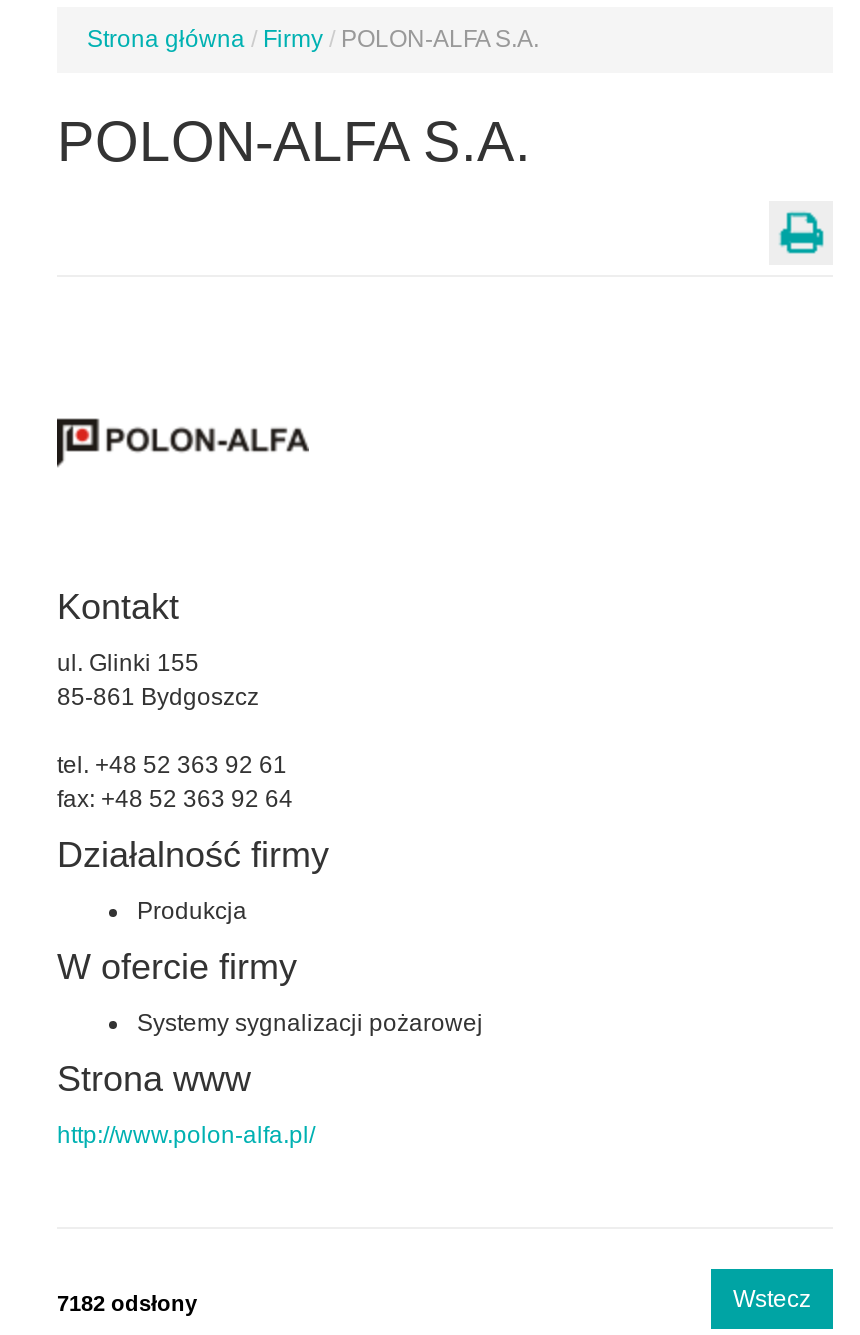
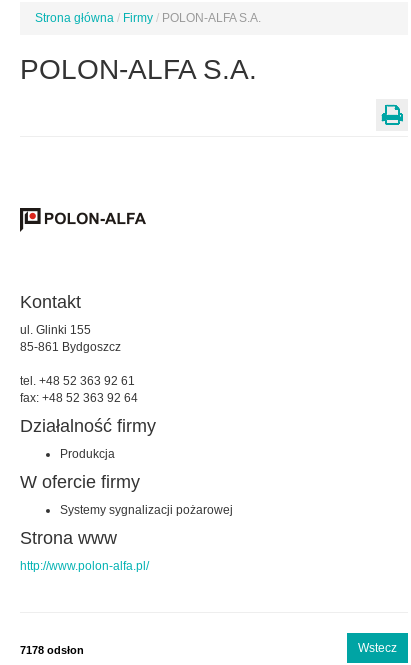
[57,1292,197,1316] 7182 odsłony -> [20,644,84,656] 7178 odsłon

